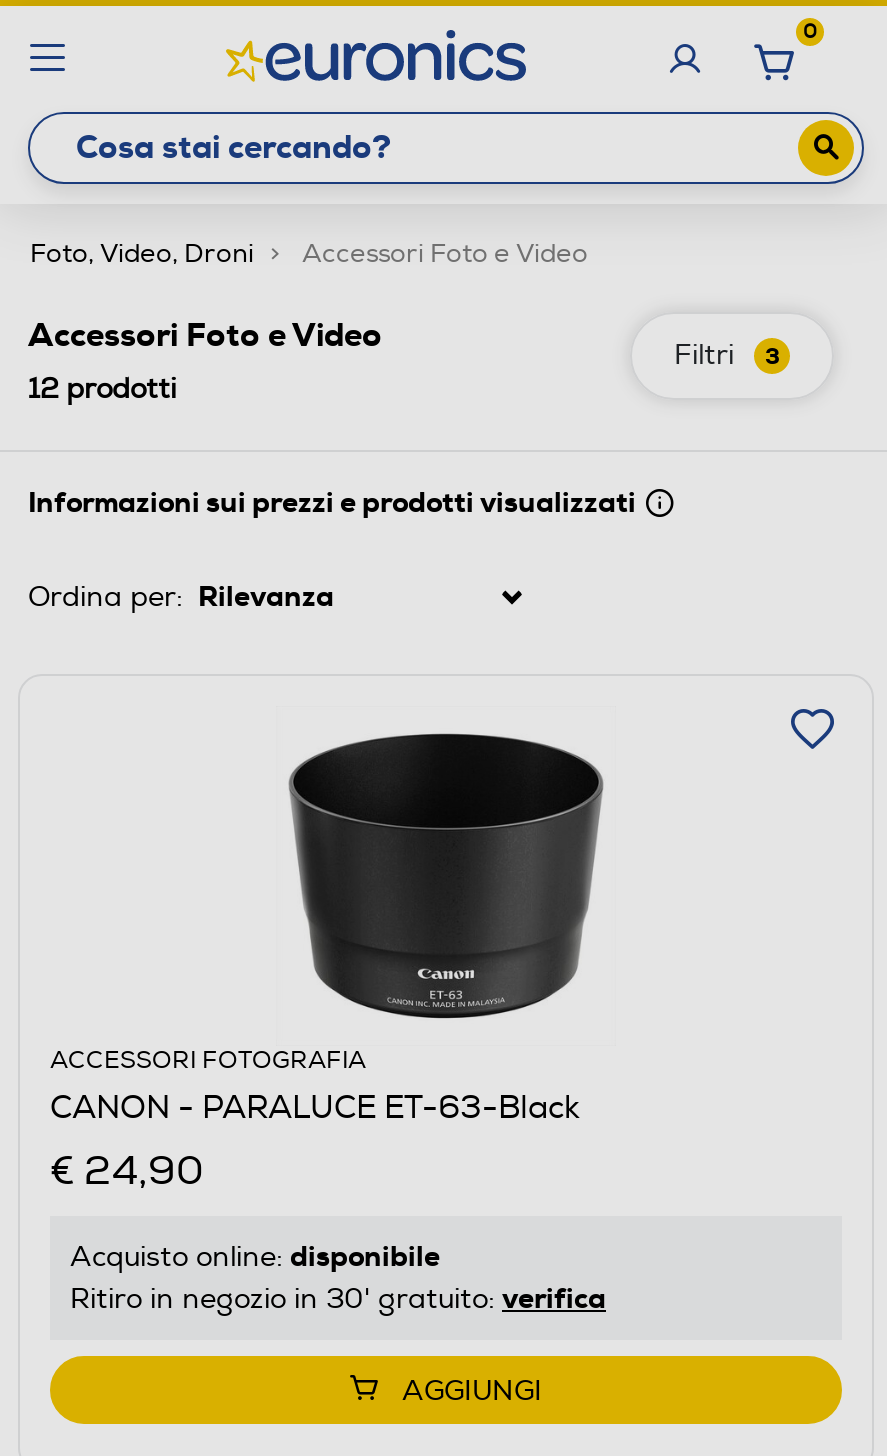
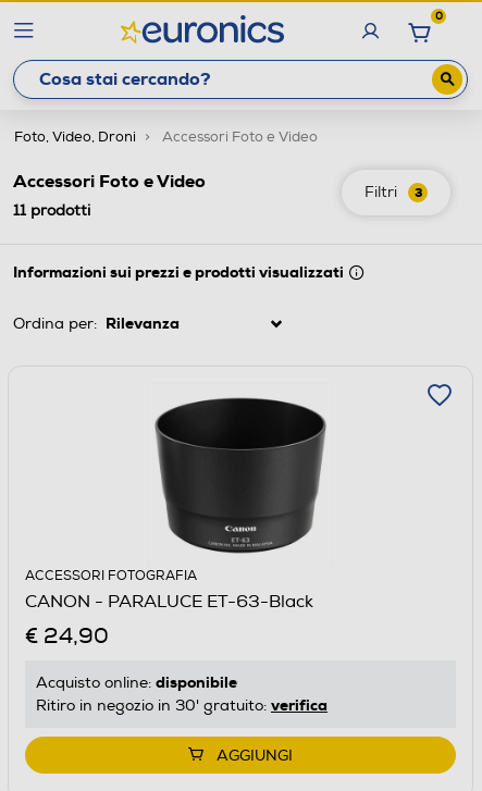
[28,371,176,405] 12 prodotti -> [13,201,90,219] 11 prodotti

